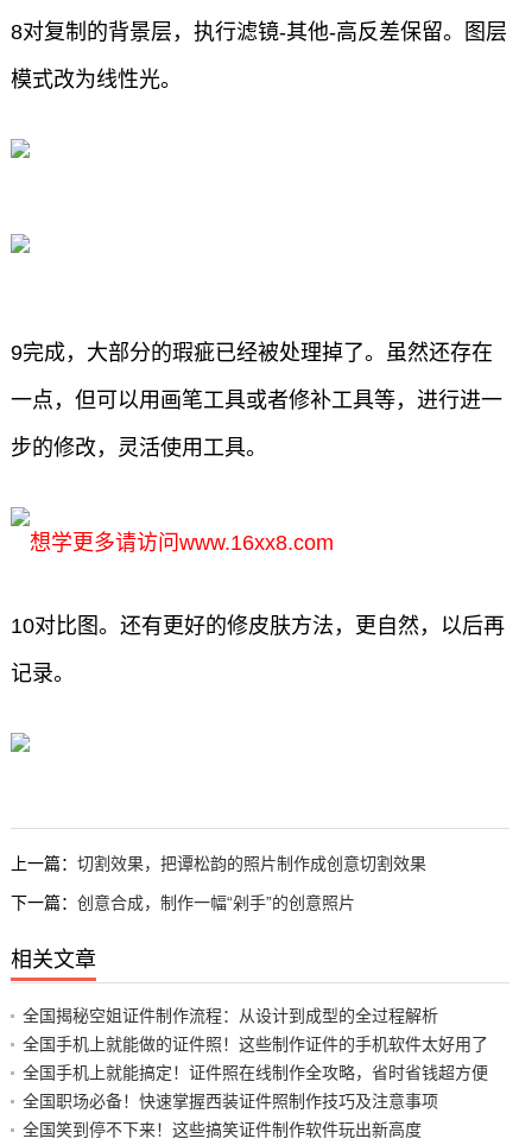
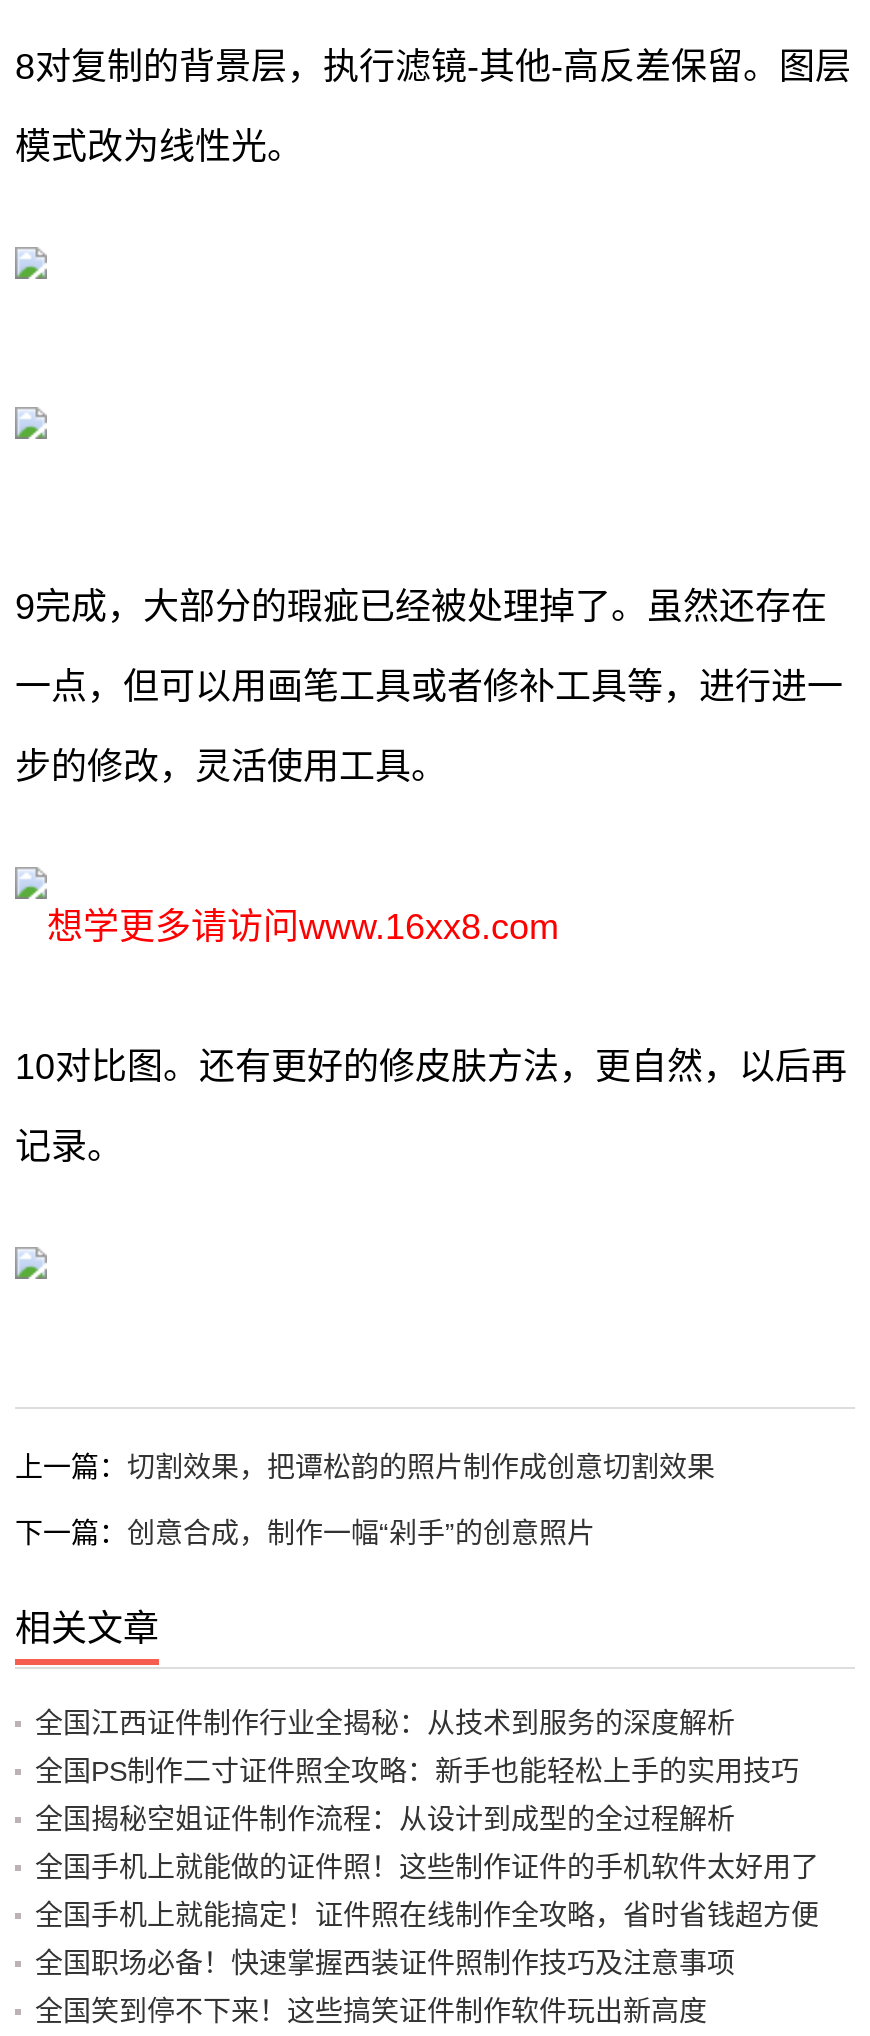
none -> [35,1707,799,1787] 全国江西证件制作行业全揭秘：从技术到服务的深度解析 | 全国PS制作二寸证件照全攻略：新手也能轻松上手的实用技巧

